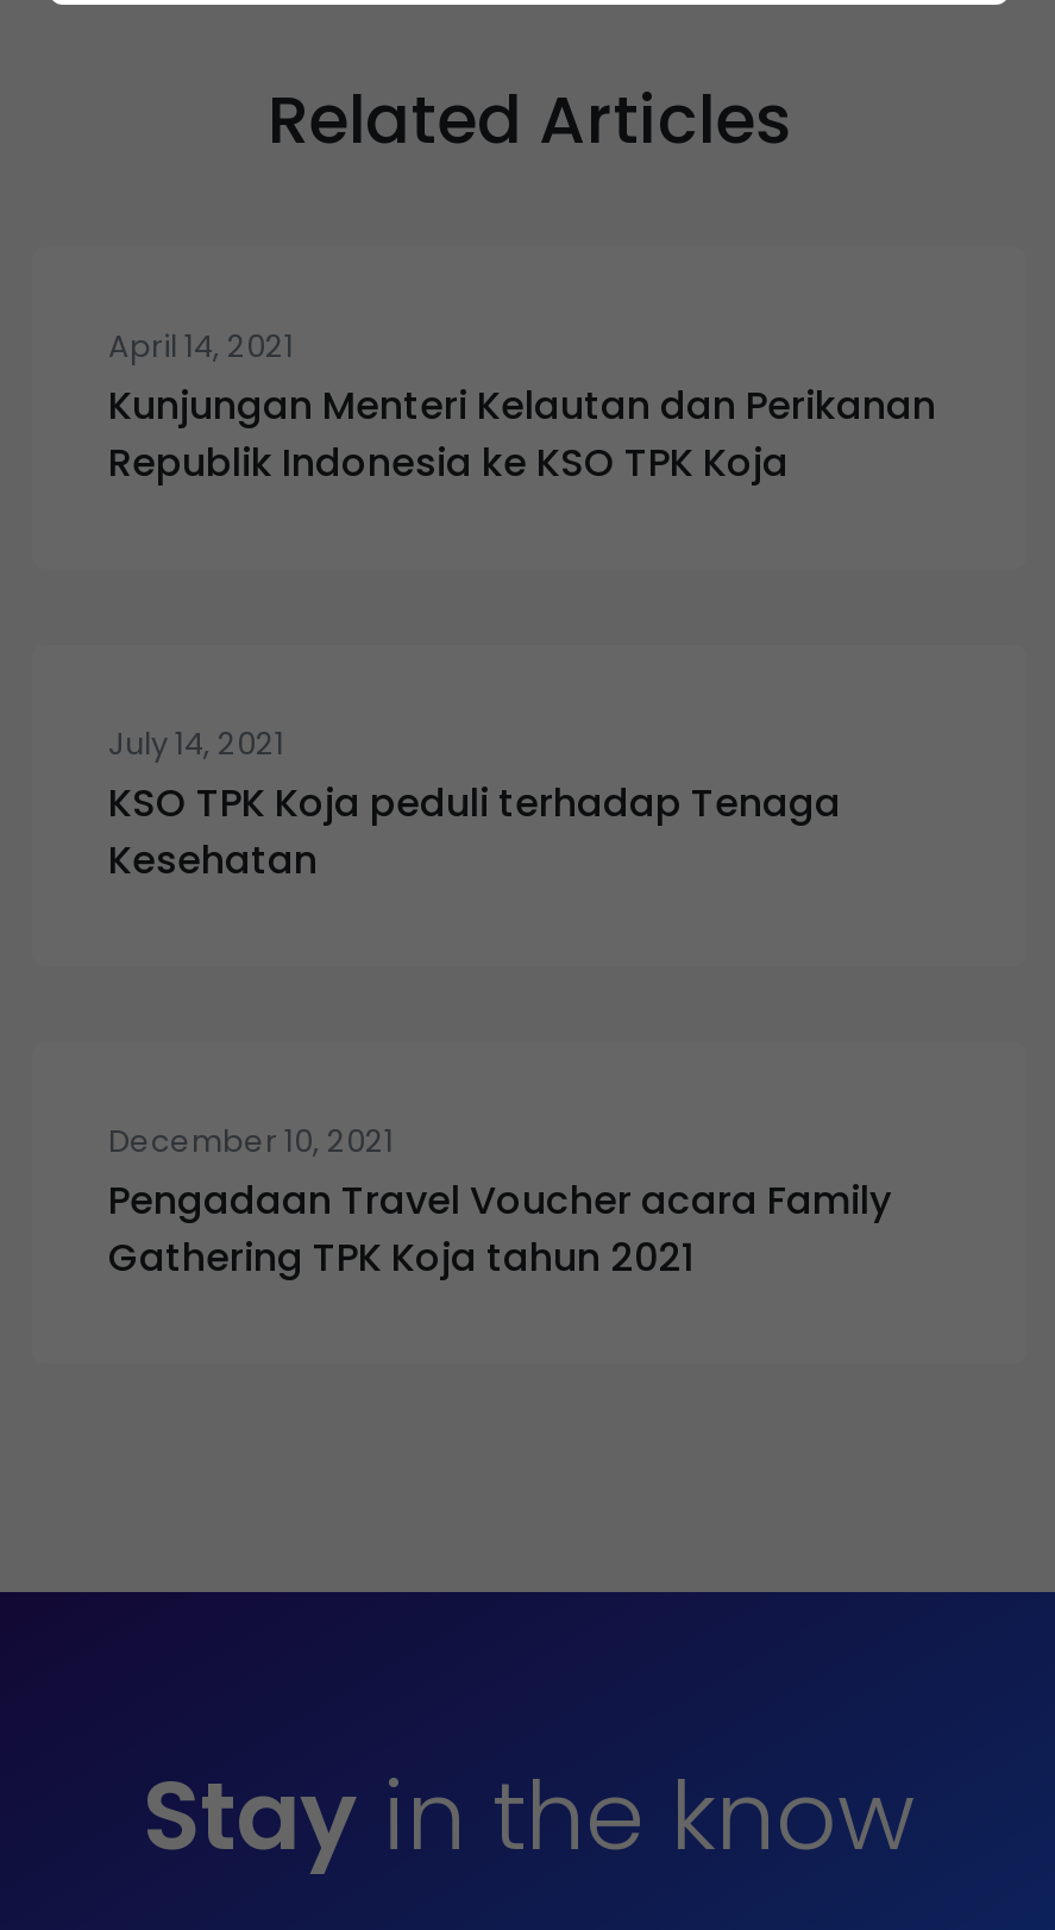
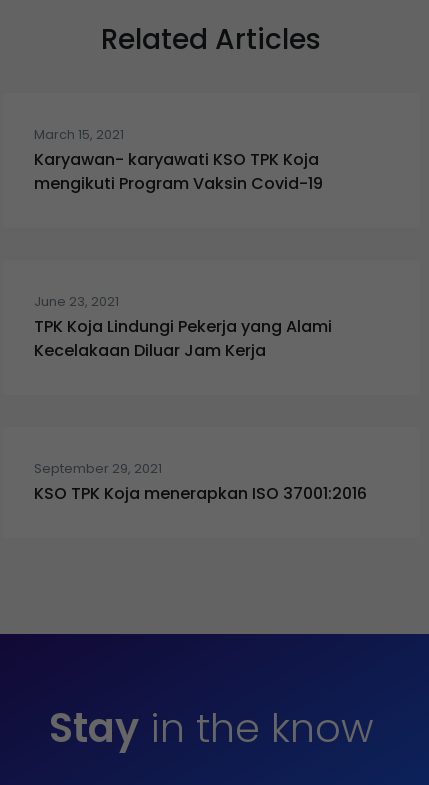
[108,325,936,490] April 14, 2021 | Kunjungan Menteri Kelautan dan Perikanan | Republik Indonesia ke KSO TPK Koja -> [34,126,323,195] March 15, 2021 | Karyawan- karyawati KSO TPK Koja | mengikuti Program Vaksin Covid-19
[108,723,841,887] July 14, 2021 | KSO TPK Koja peduli terhadap Tenaga | Kesehatan -> [34,293,332,362] June 23, 2021 | TPK Koja Lindungi Pekerja yang Alami | Kecelakaan Diluar Jam Kerja
[108,1120,891,1284] December 10, 2021 | Pengadaan Travel Voucher acara Family | Gathering TPK Koja tahun 2021 -> [34,460,367,505] September 29, 2021 | KSO TPK Koja menerapkan ISO 37001:2016

